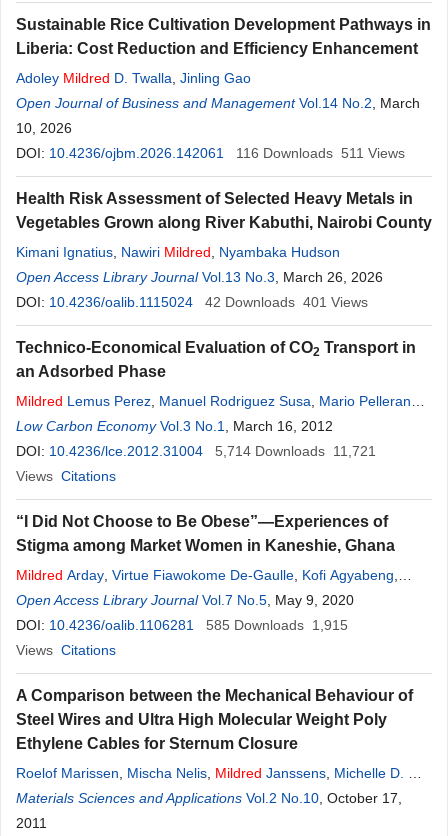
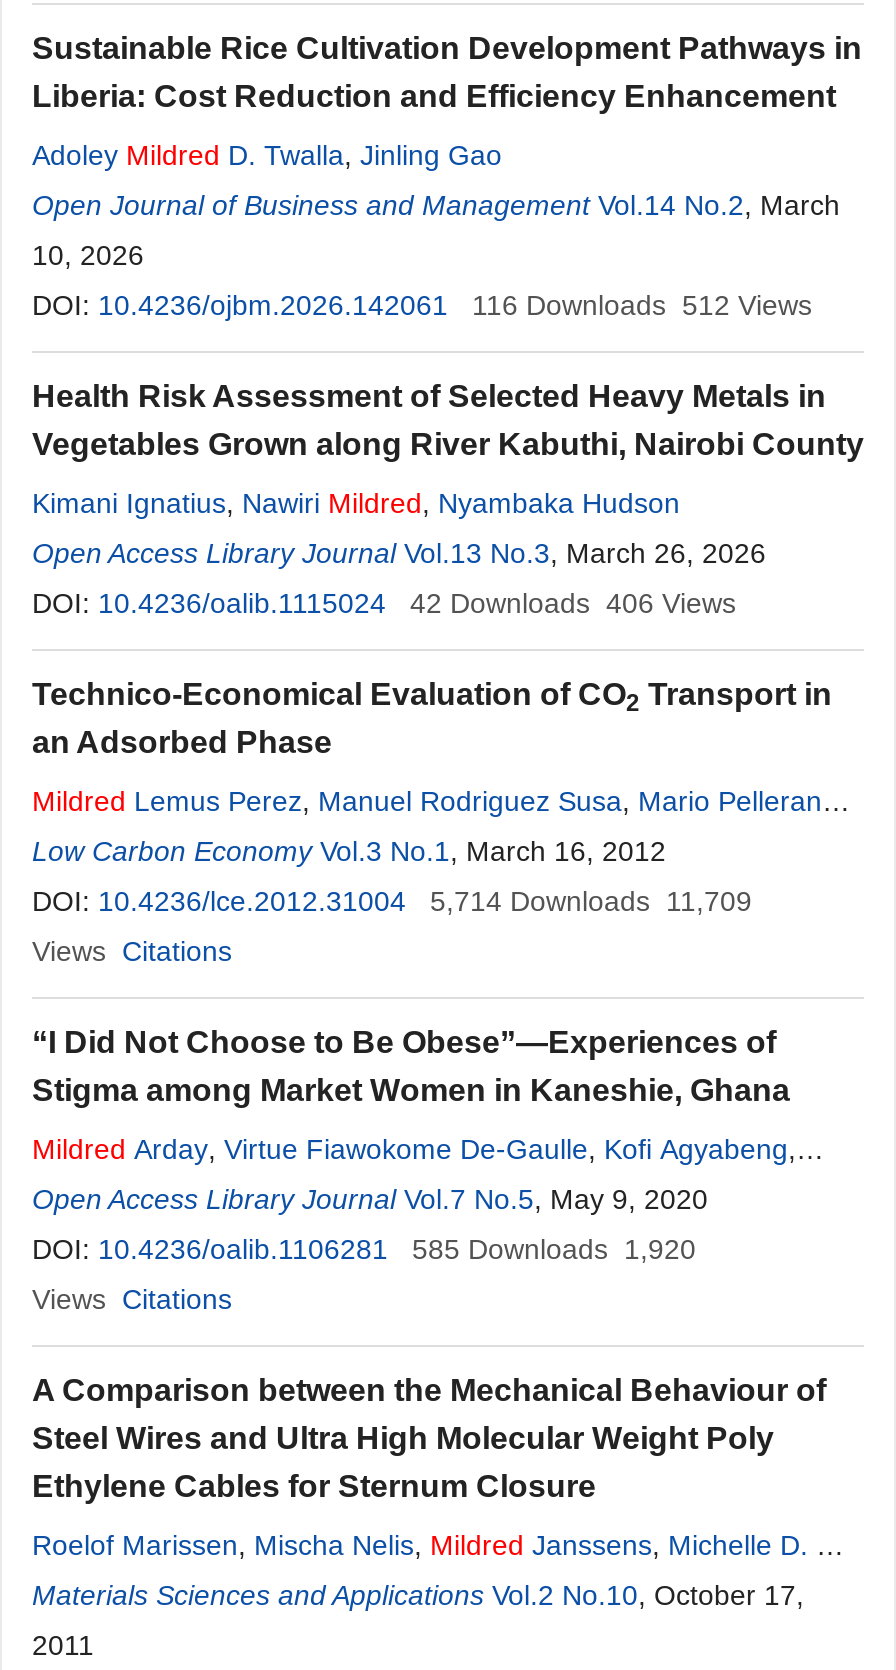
[236,145,405,161] 116 Downloads 511 Views -> [472,289,812,321] 116 Downloads 512 Views
[205,294,368,310] 42 Downloads 401 Views -> [410,587,736,619] 42 Downloads 406 Views
[16,443,376,459] DOI: 10.4236/lce.2012.31004 5,714 Downloads 11,721 -> [32,885,752,917] DOI: 10.4236/lce.2012.31004 5,714 Downloads 11,709
[16,617,348,633] DOI: 10.4236/oalib.1106281 585 Downloads 1,915 -> [32,1233,696,1265] DOI: 10.4236/oalib.1106281 585 Downloads 1,920

